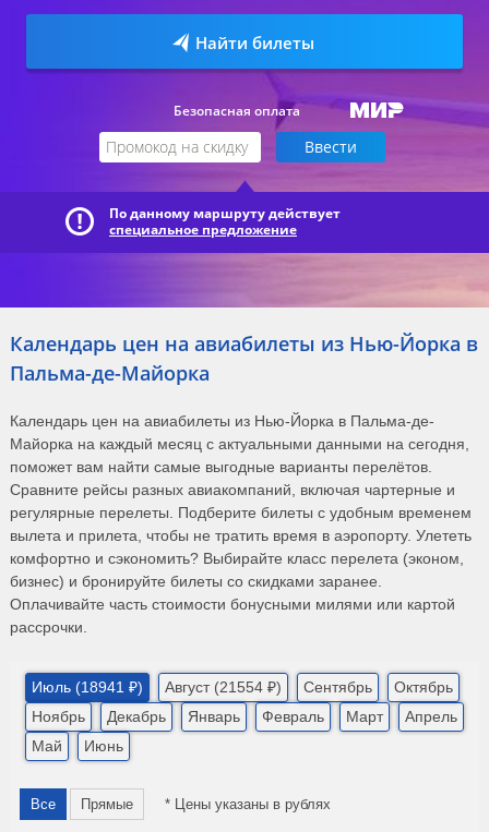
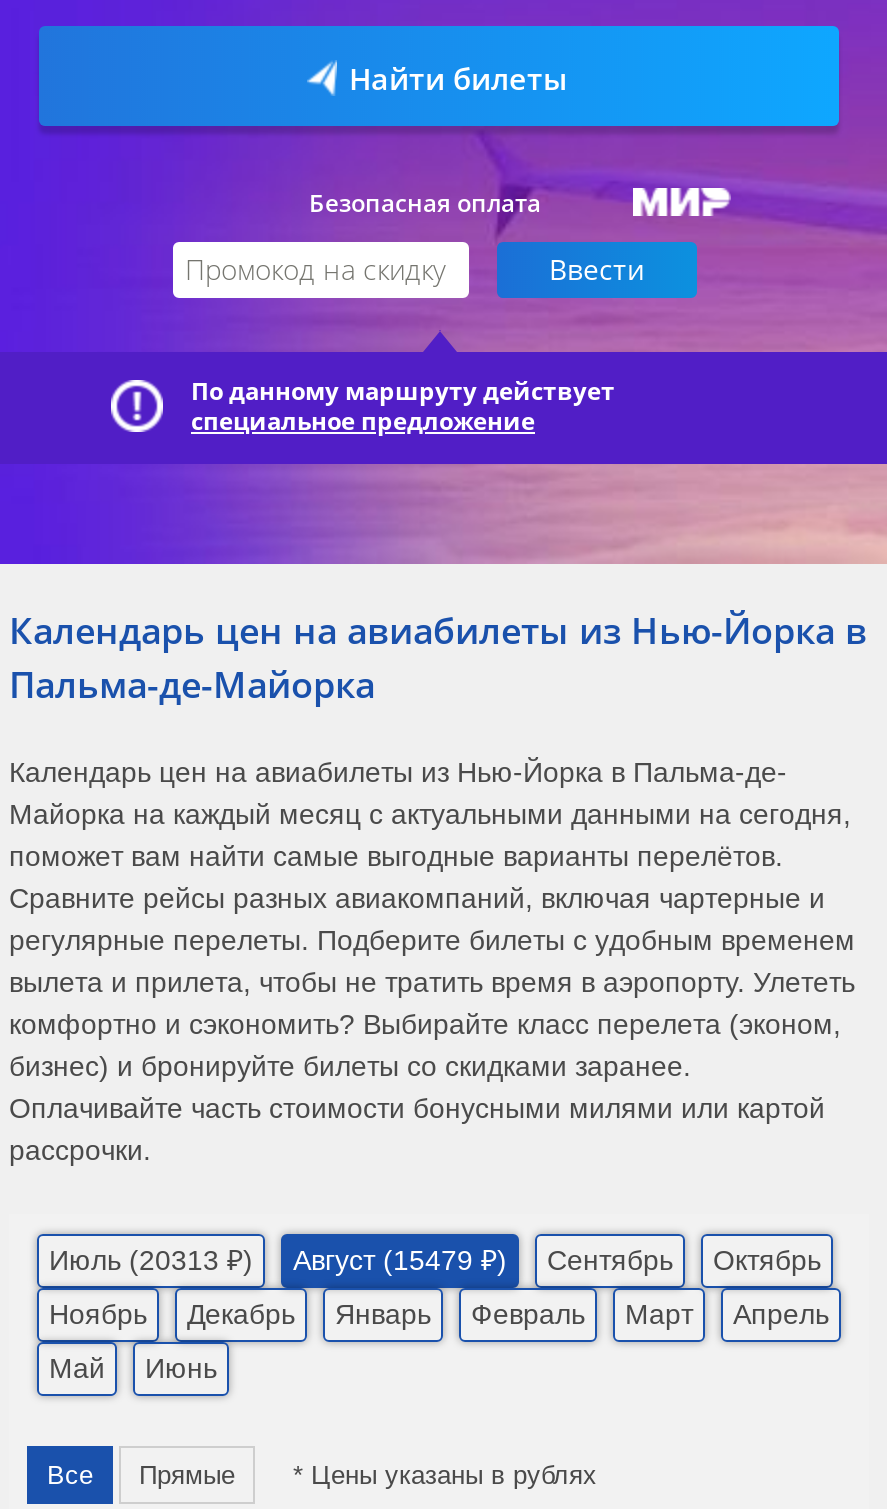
[32,678,143,696] Июль (18941 ₽) -> [49,1244,253,1276] Июль (20313 ₽)
[165,678,282,696] Август (21554 ₽) -> [293,1244,507,1276] Август (15479 ₽)

